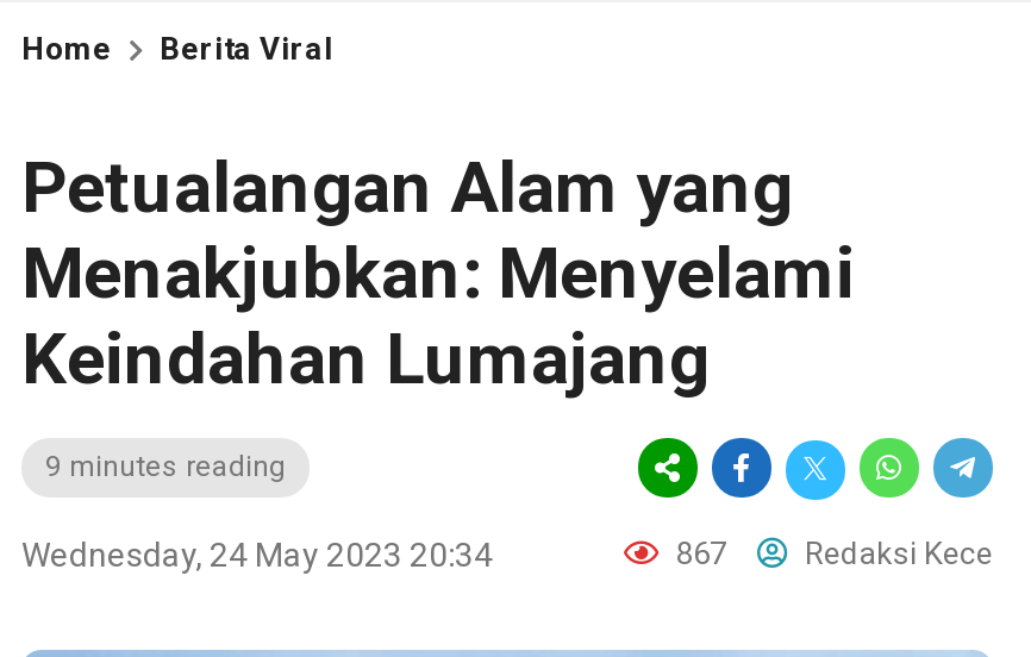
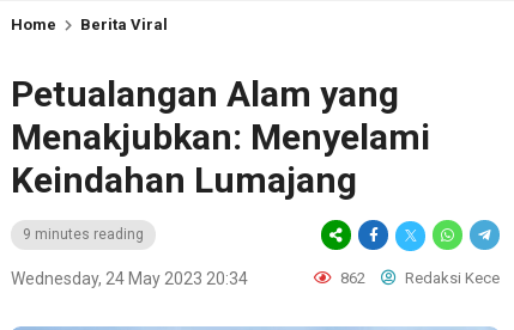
[669,536,993,571] 867 Redaksi Kece -> [337,269,500,287] 862 Redaksi Kece

